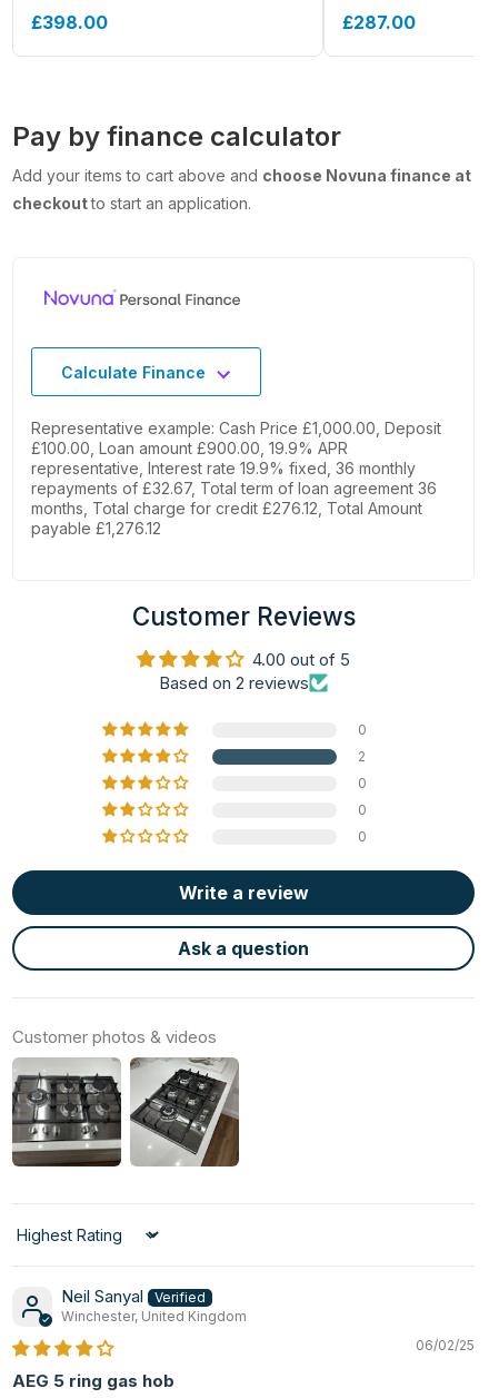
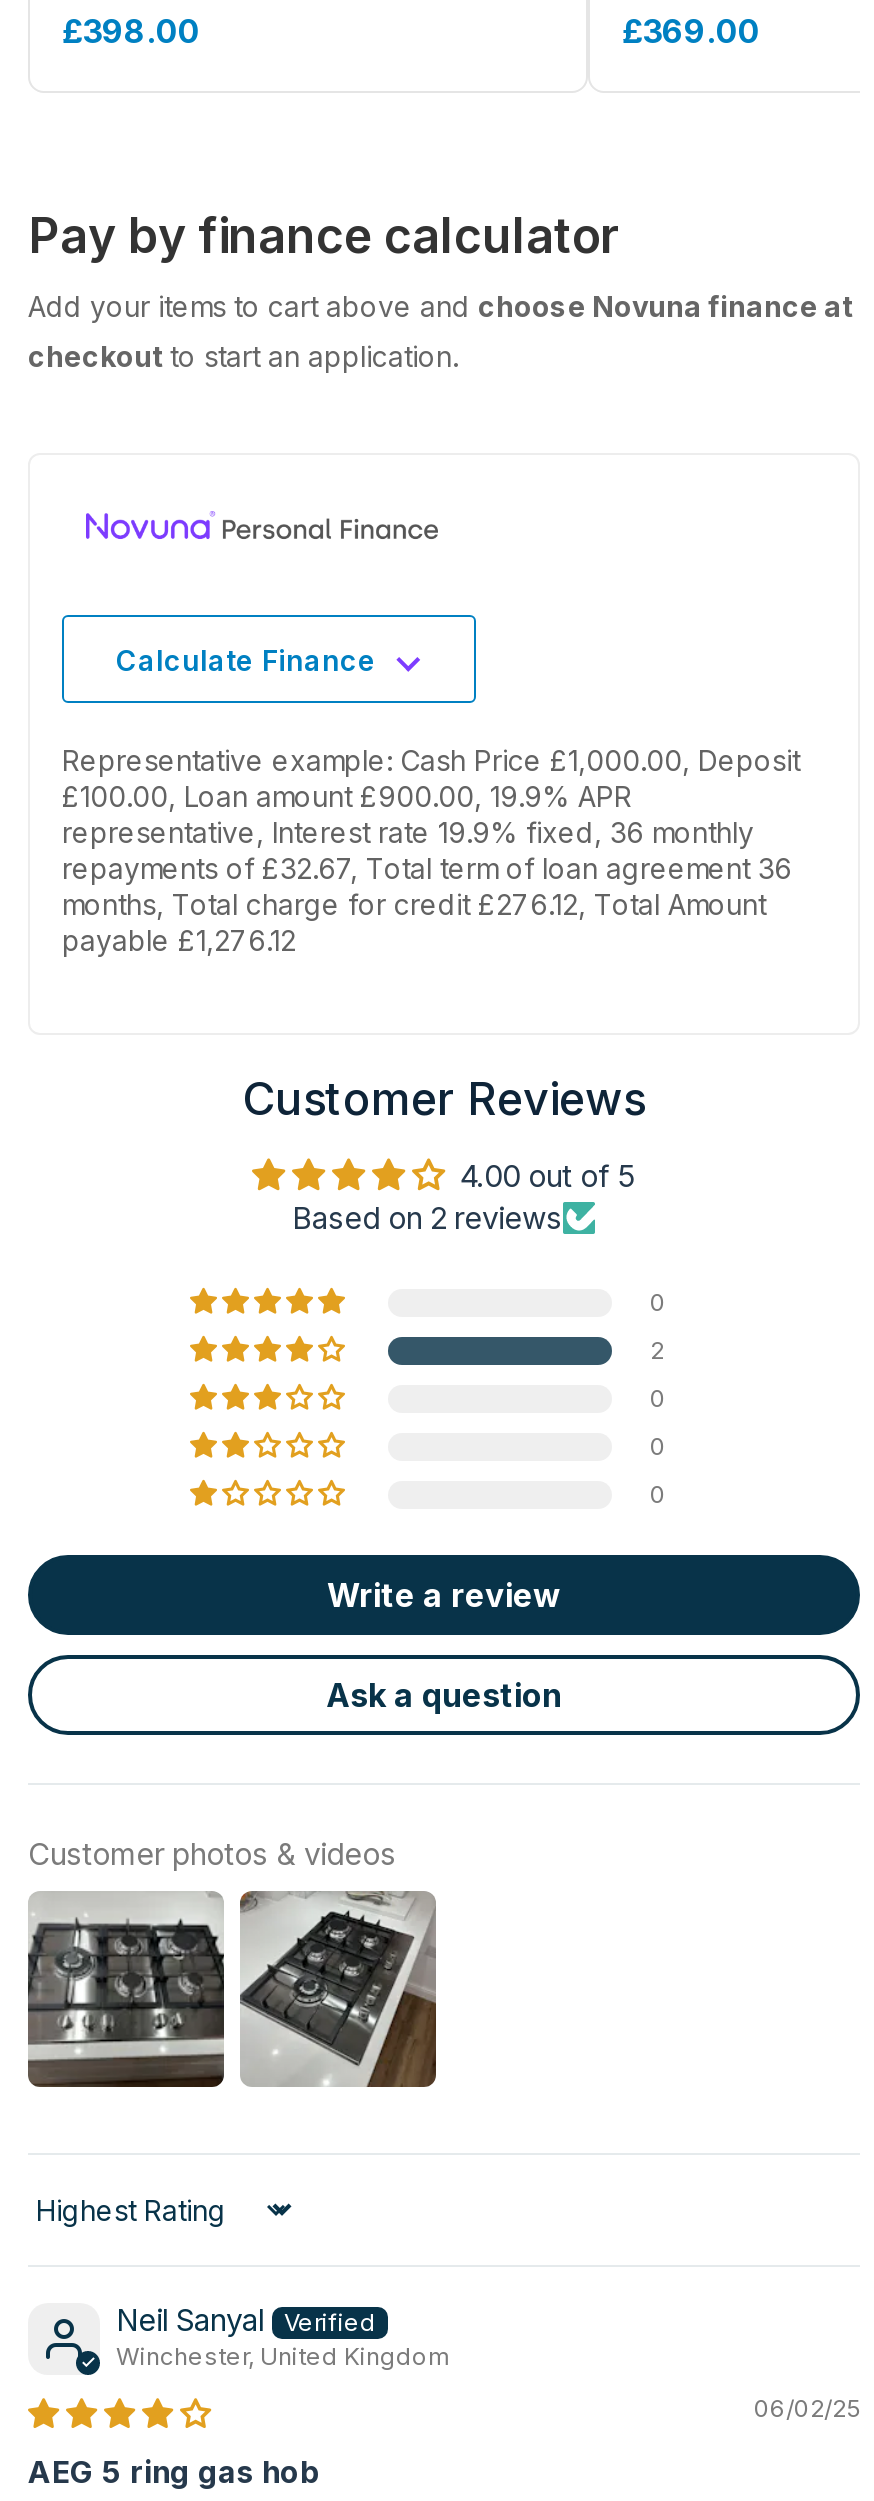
[342,11,416,33] £287.00 -> [622,10,760,50] £369.00

